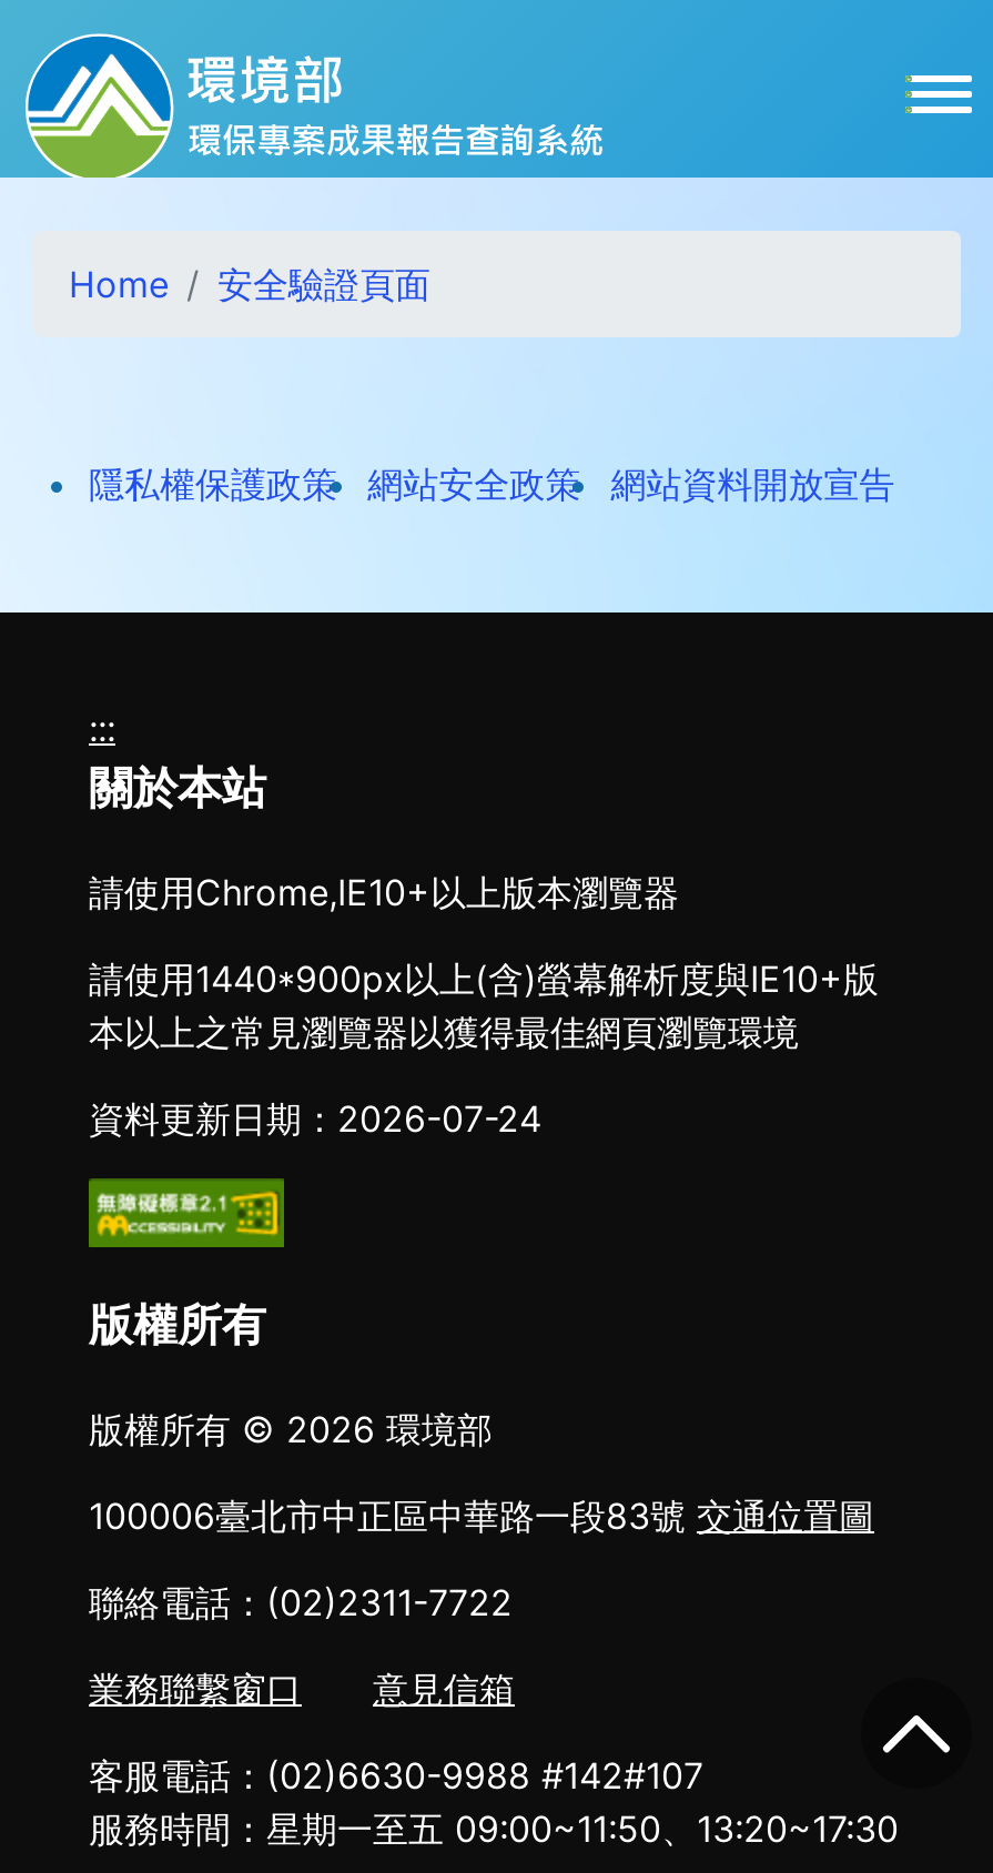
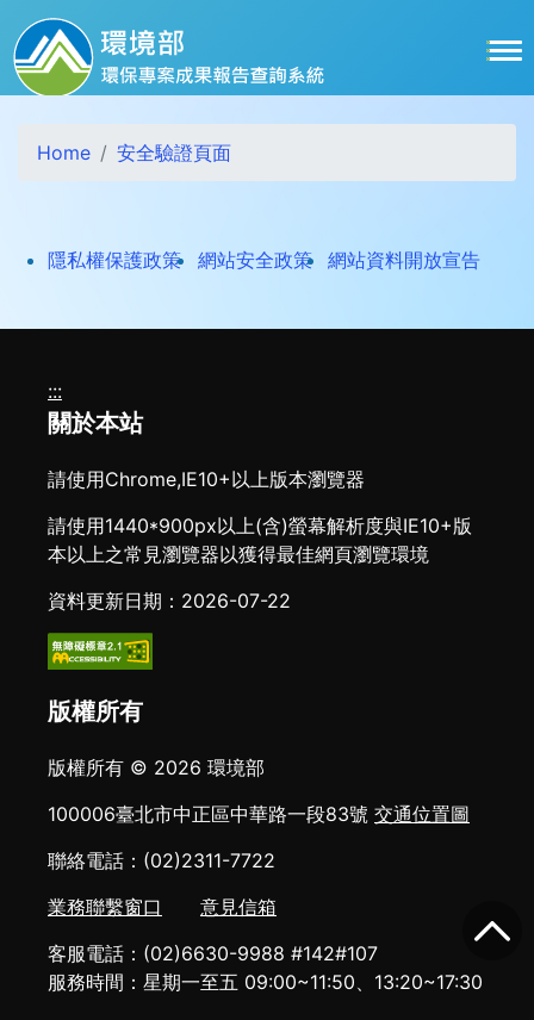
[89,1096,541,1141] 資料更新日期：2026-07-24 -> [48,589,291,612] 資料更新日期：2026-07-22

